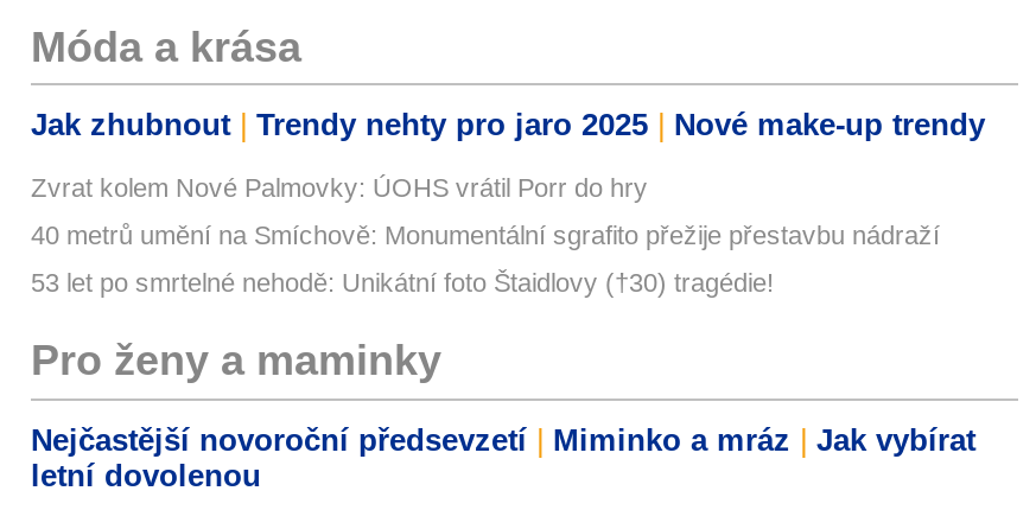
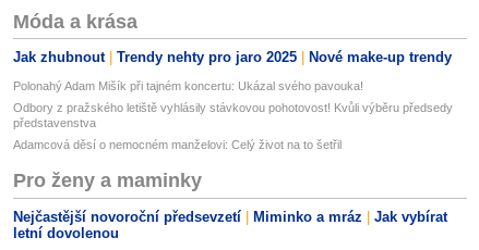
[31,174,648,202] Zvrat kolem Nové Palmovky: ÚOHS vrátil Porr do hry -> [13,80,363,93] Polonahý Adam Mišík při tajném koncertu: Ukázal svého pavouka!
[31,221,940,250] 40 metrů umění na Smíchově: Monumentální sgrafito přežije přestavbu nádraží -> [13,101,453,130] Odbory z pražského letiště vyhlásily stávkovou pohotovost! Kvůli výběru předsedy | představenstva
[31,269,774,297] 53 let po smrtelné nehodě: Unikátní foto Štaidlovy (†30) tragédie! -> [13,138,342,151] Adamcová děsí o nemocném manželovi: Celý život na to šetřil

